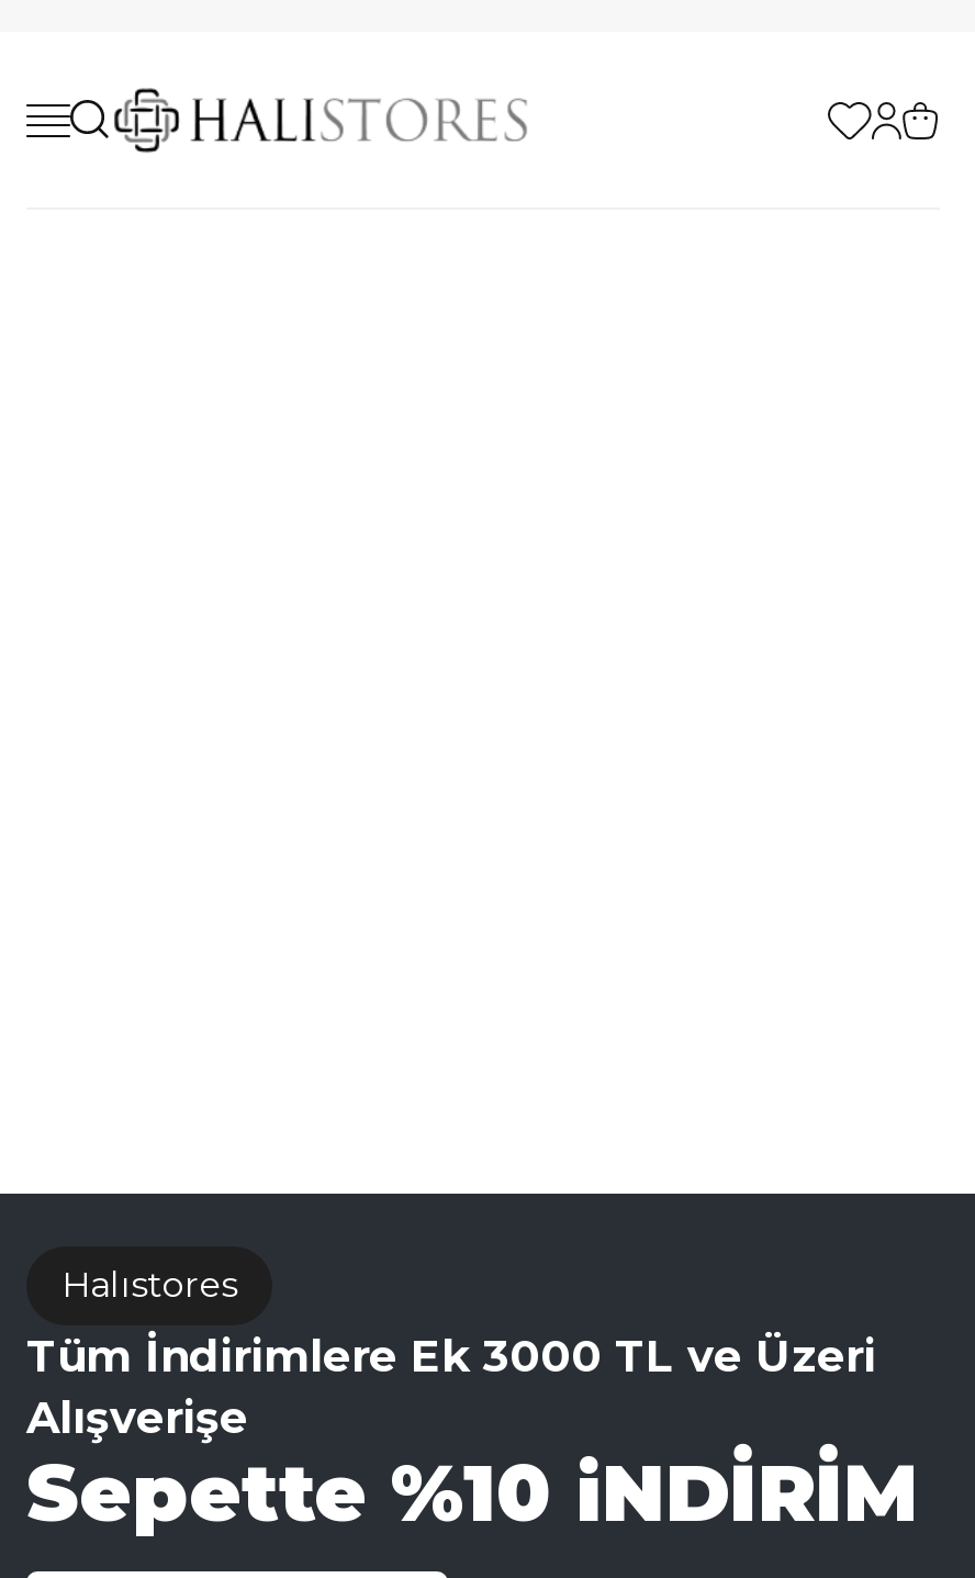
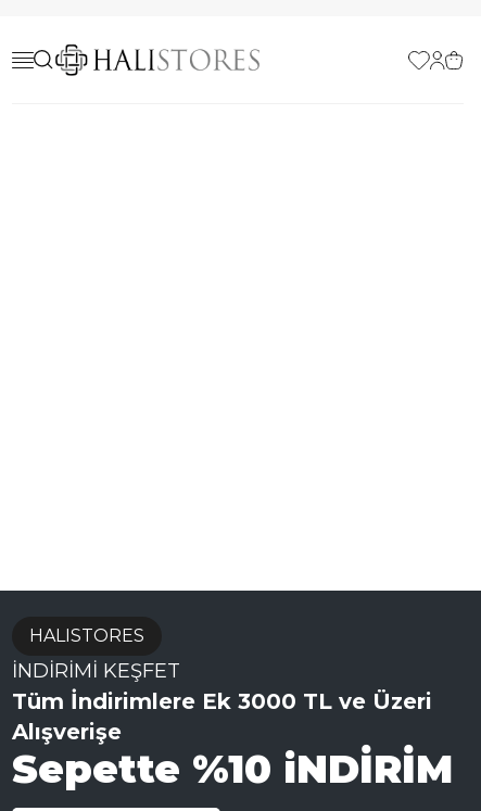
[61,1264,237,1306] Halıstores -> [12,625,180,683] HALISTORES | İNDİRİMİ KEŞFET

